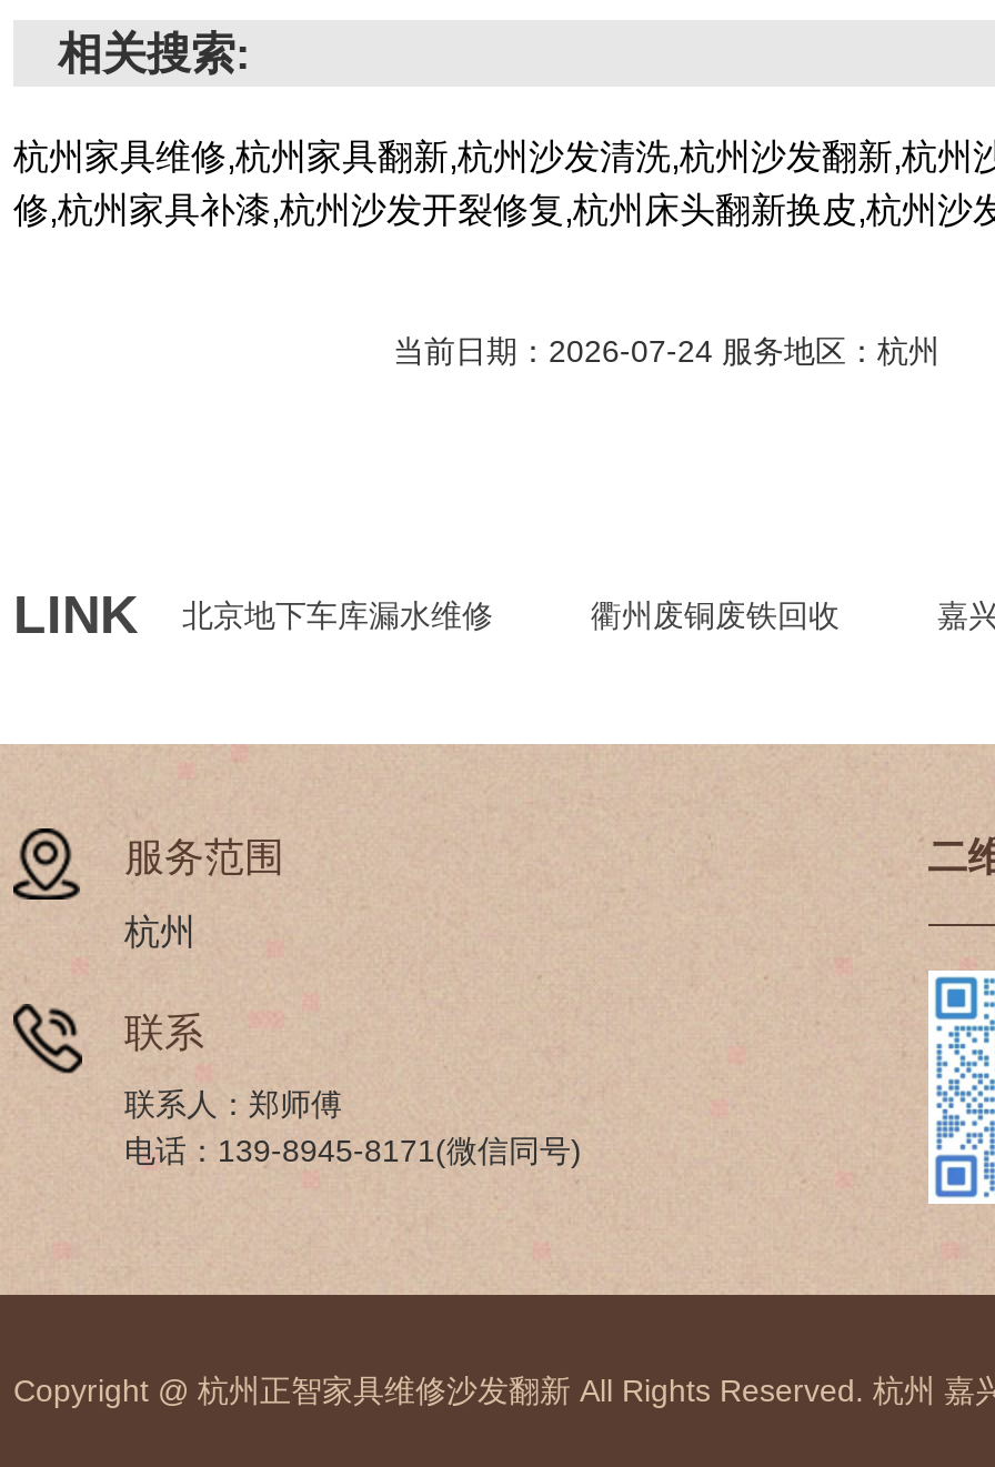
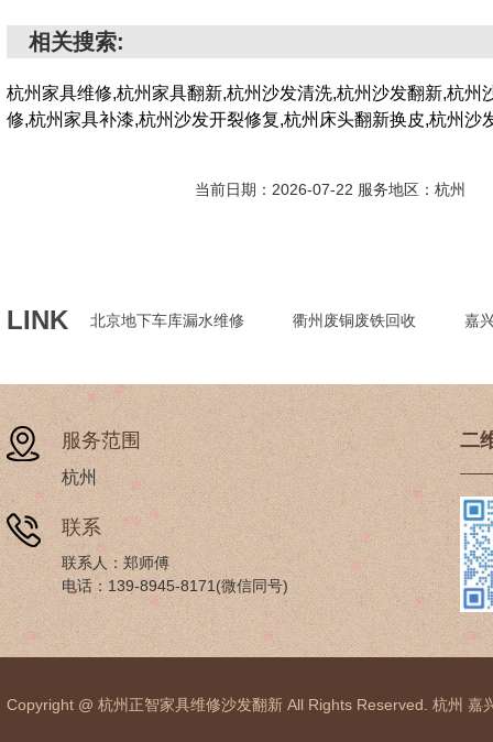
[393,333,939,369] 当前日期：2026-07-24 服务地区：杭州 -> [195,181,465,198] 当前日期：2026-07-22 服务地区：杭州

